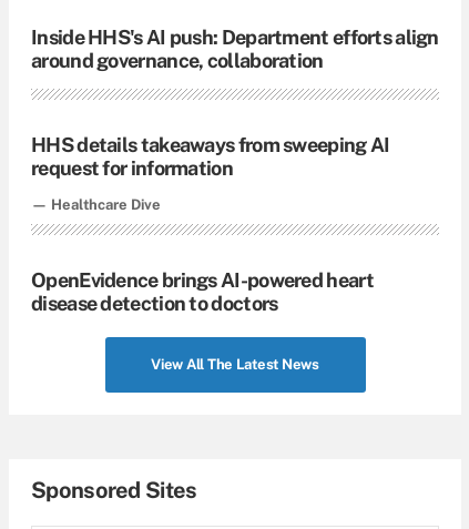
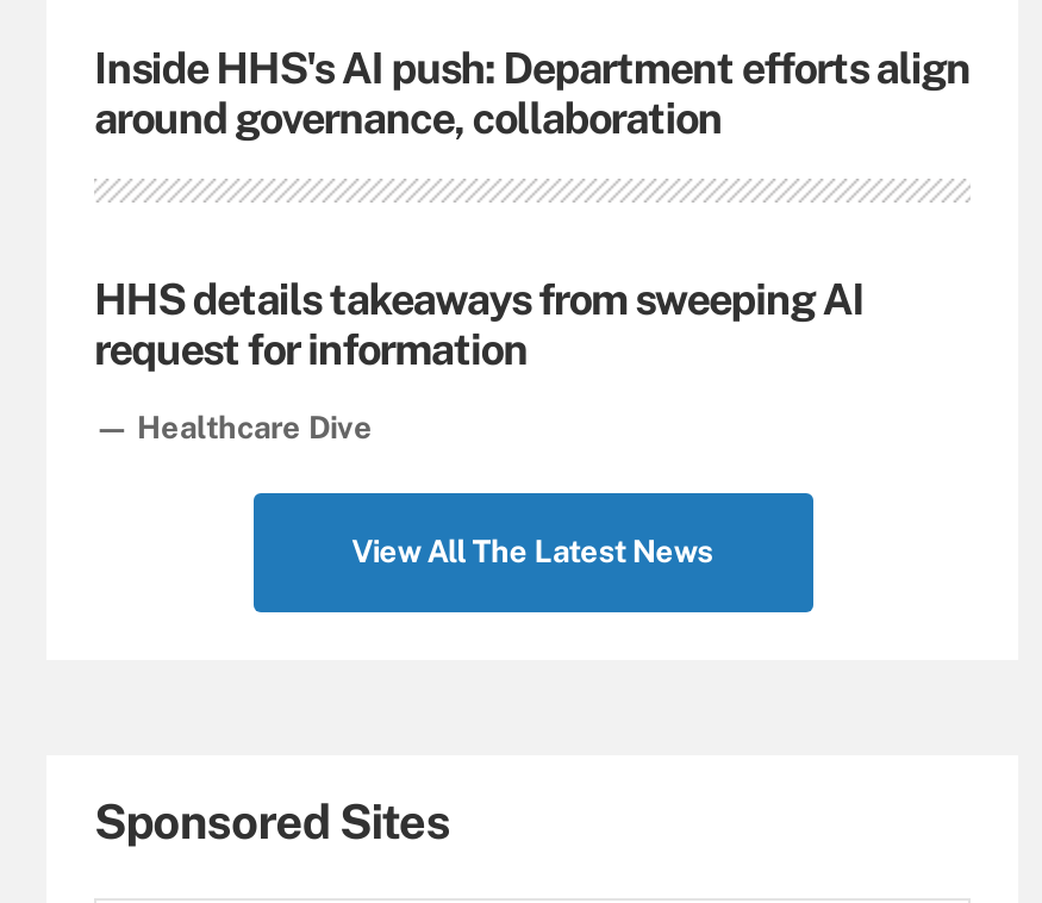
[31,268,373,315] OpenEvidence brings AI-powered heart | disease detection to doctors -> none

